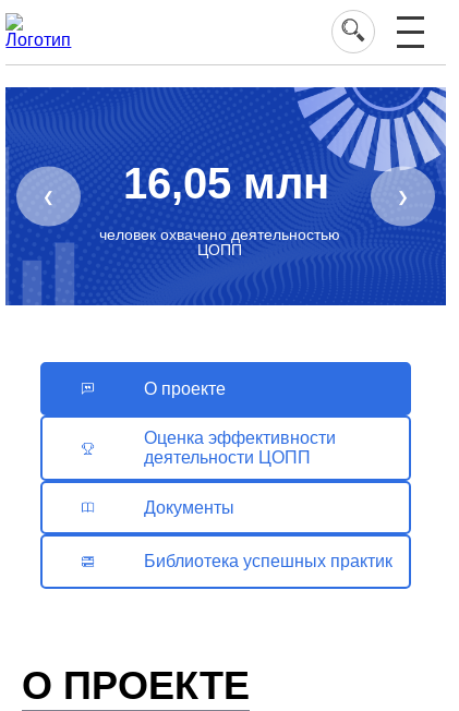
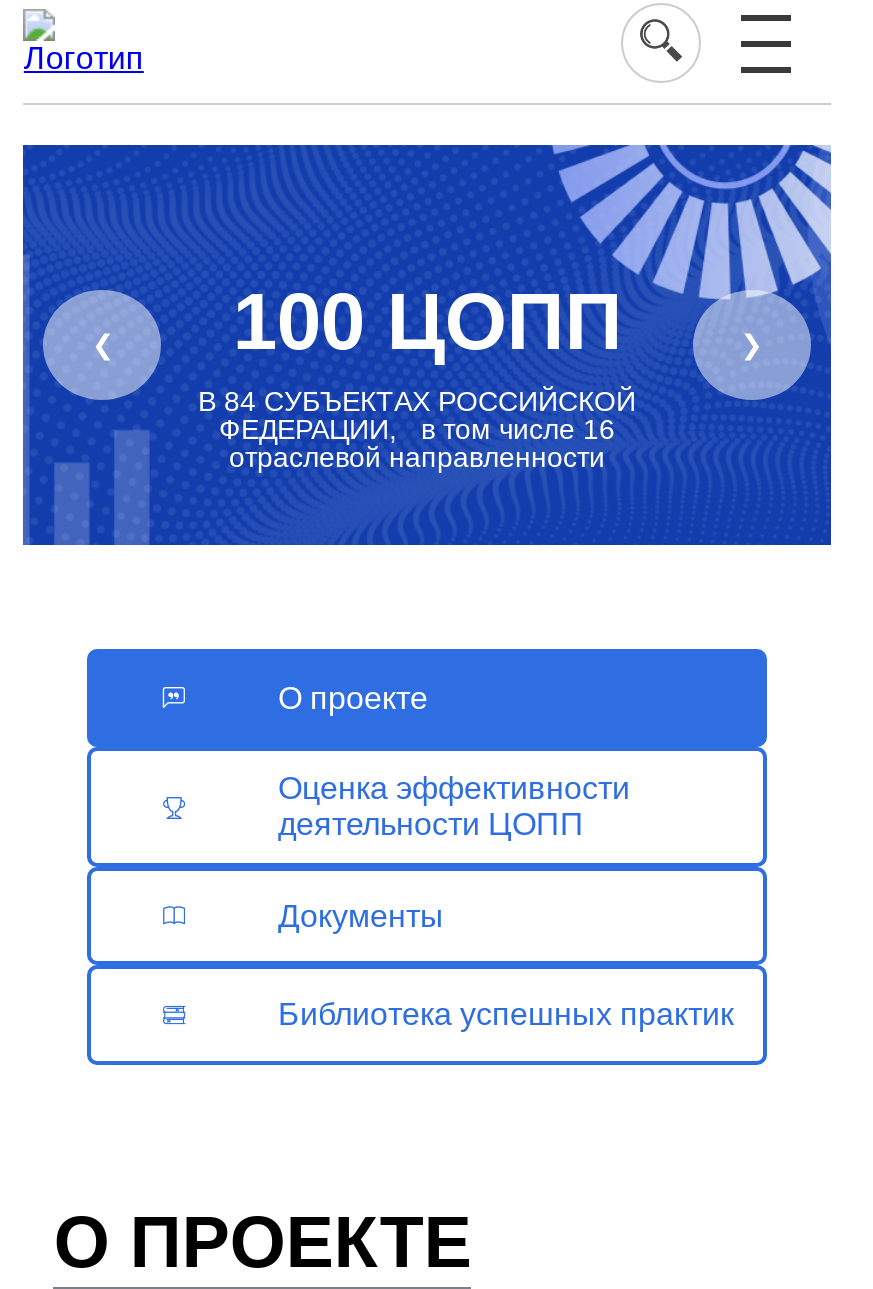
[123,159,329,207] 16,05 млн -> [233,277,623,365] 100 ЦОПП
[100,226,341,258] человек охвачено деятельностью | ЦОПП -> [198,385,636,473] В 84 СУБЪЕКТАХ РОССИЙСКОЙ | ФЕДЕРАЦИИ, в том числе 16 | отраслевой направленности

